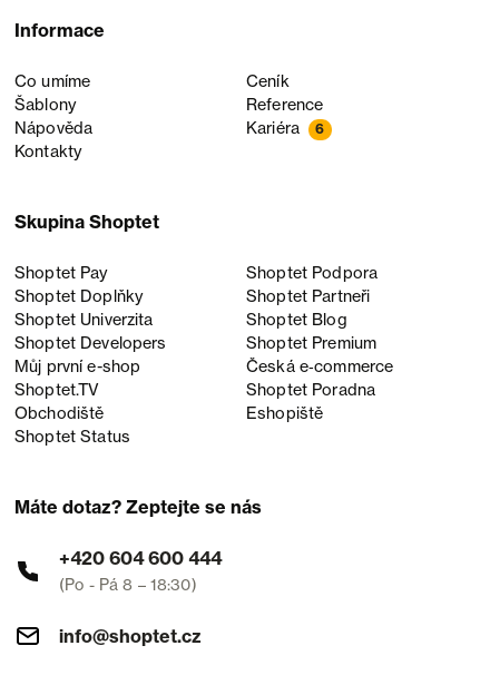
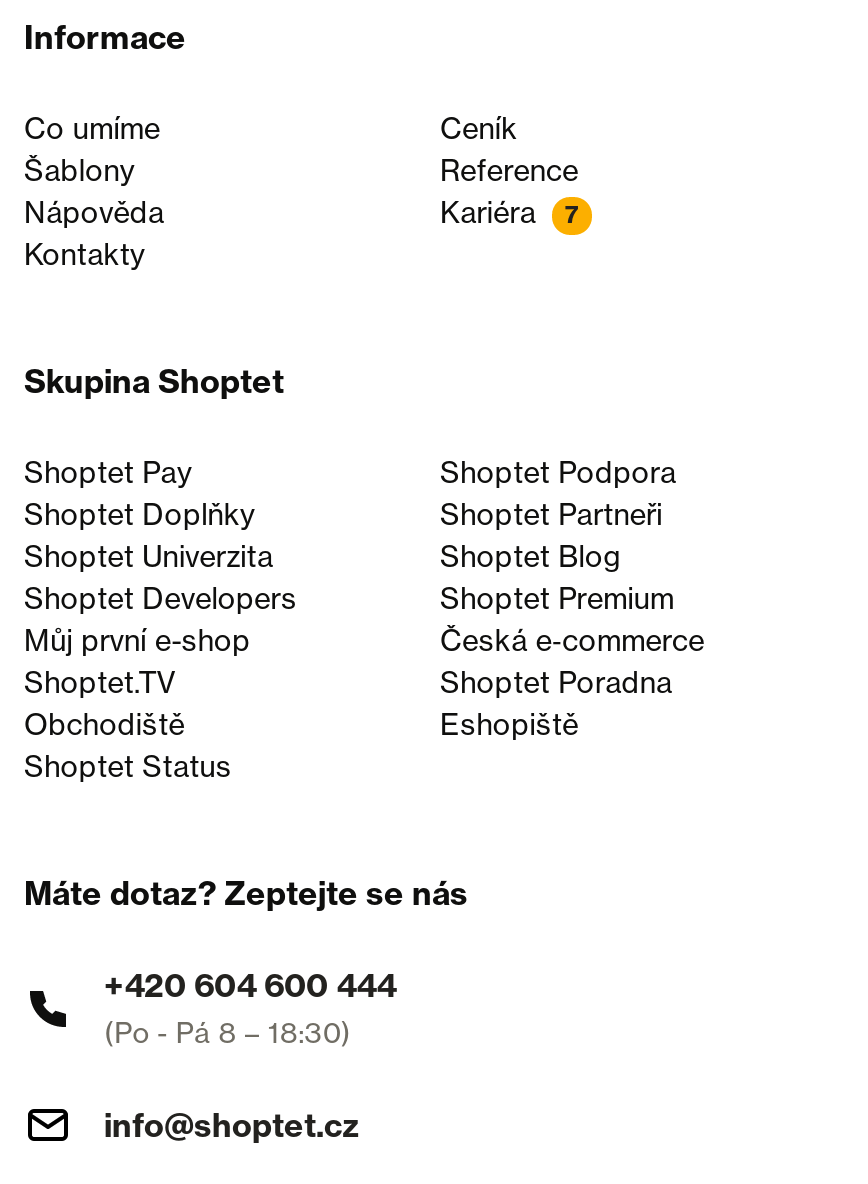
[246,118,325,138] Kariéra 6 -> [440,195,579,231] Kariéra 7

